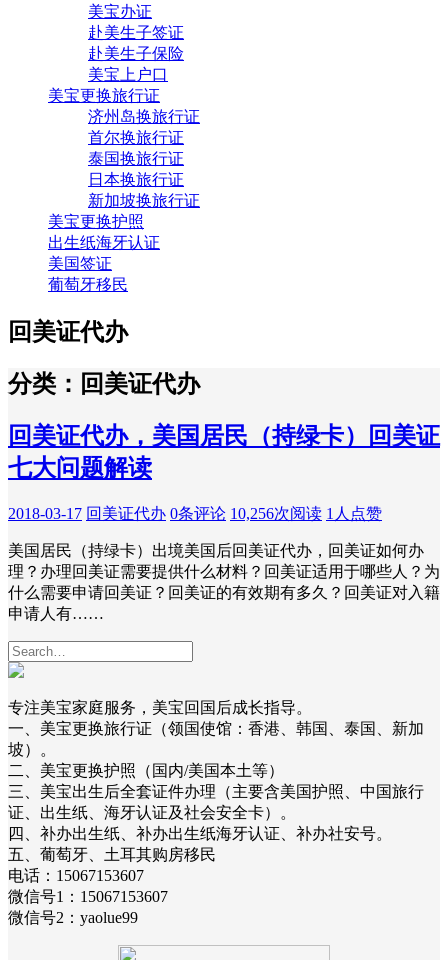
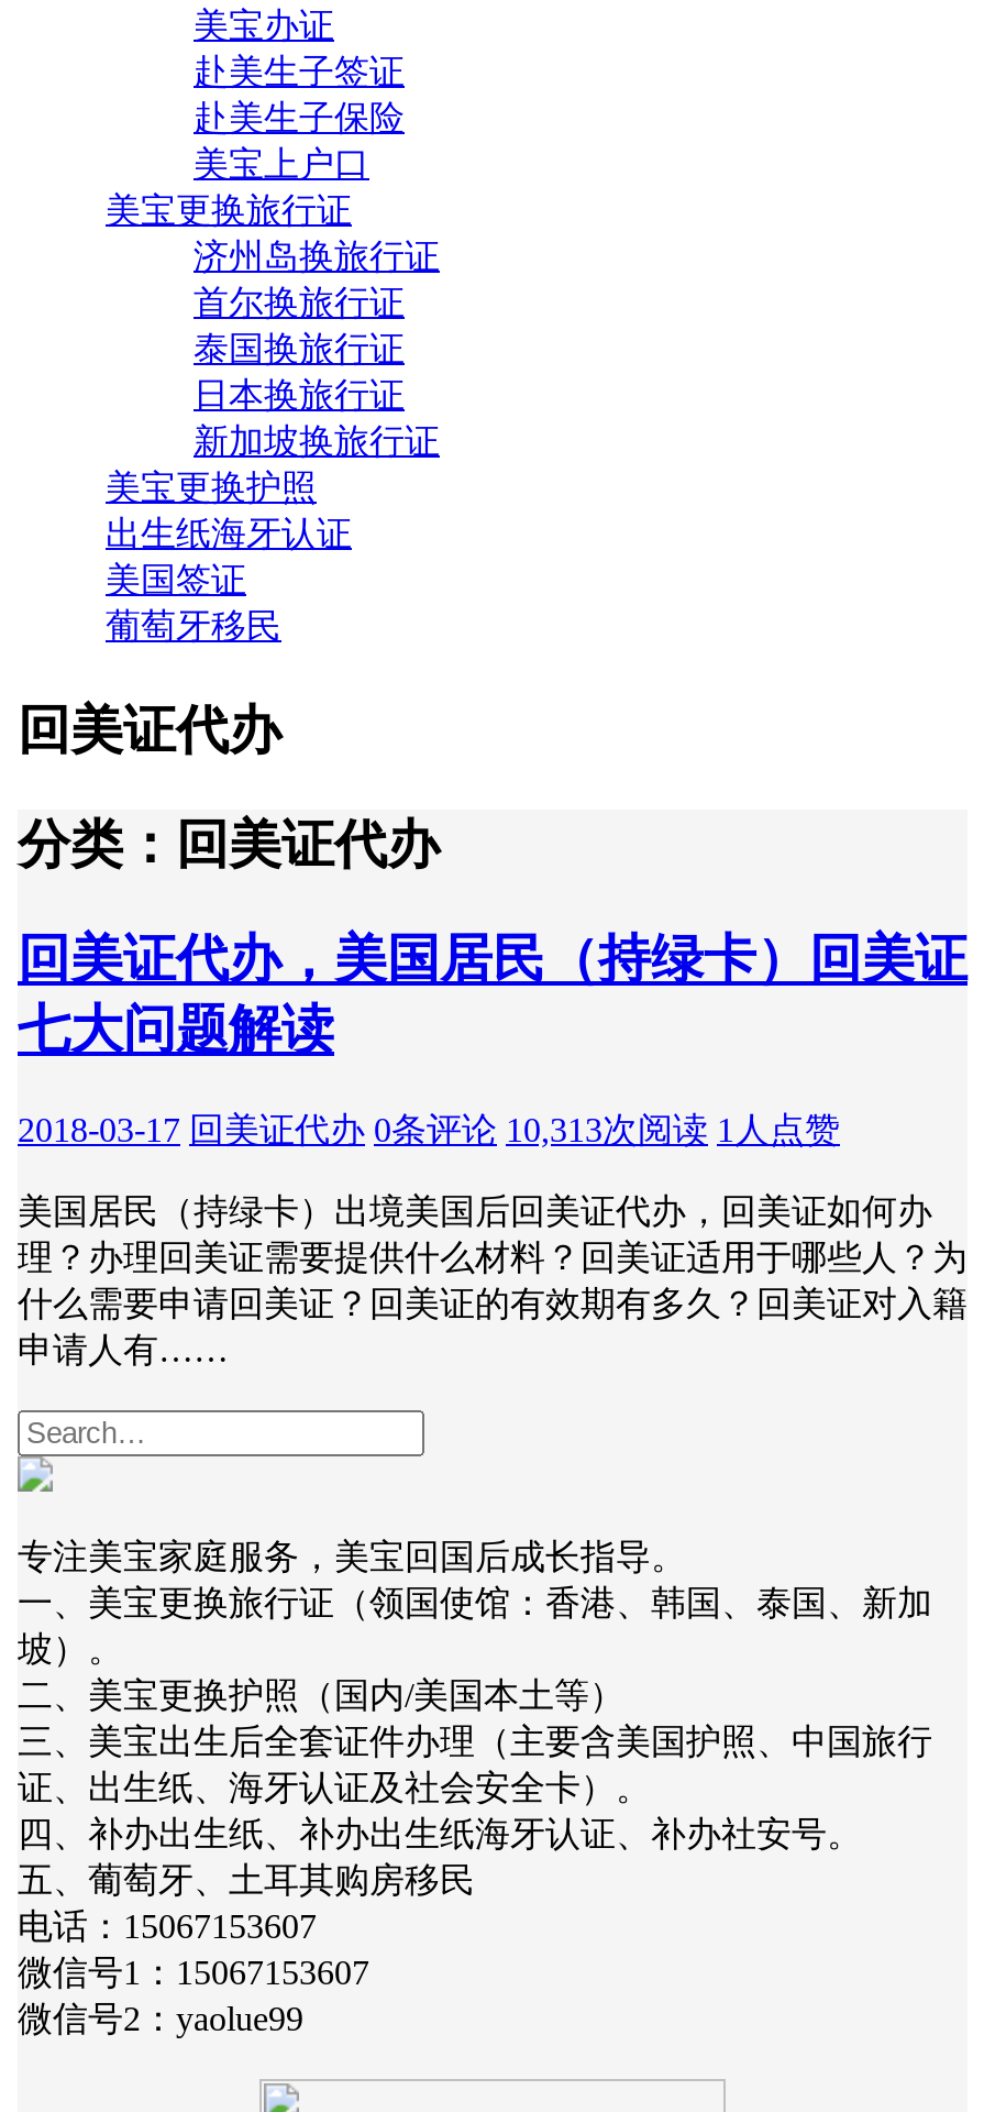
[8,504,382,521] 2018-03-17 回美证代办 0条评论 10,256次阅读 1人点赞 -> [18,1110,840,1147] 2018-03-17 回美证代办 0条评论 10,313次阅读 1人点赞

